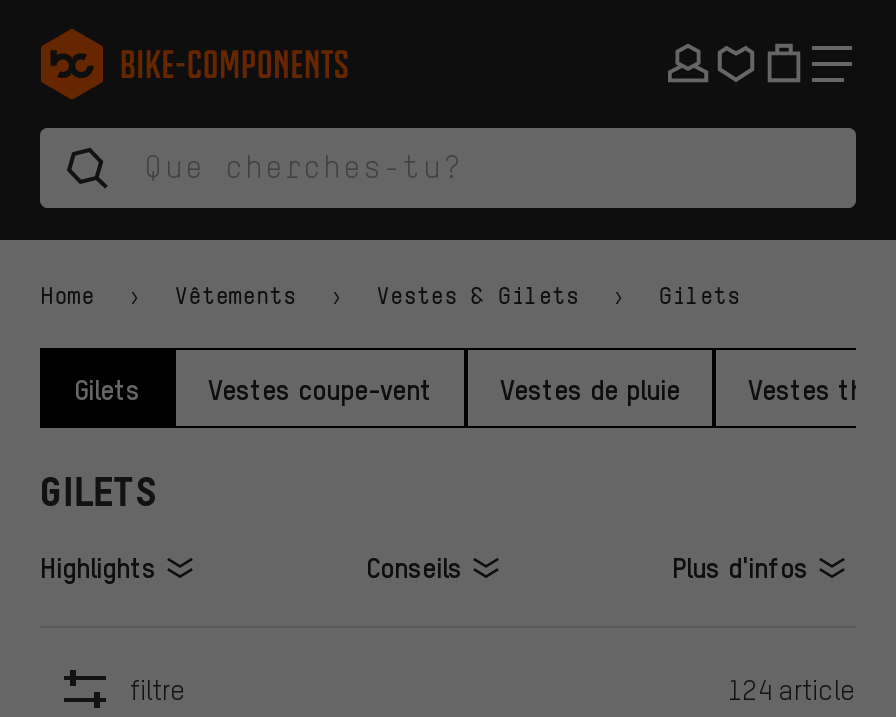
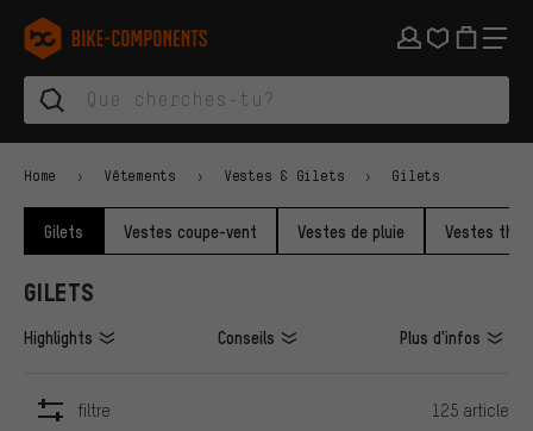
[728,672,856,706] 124 article -> [432,400,509,420] 125 article

